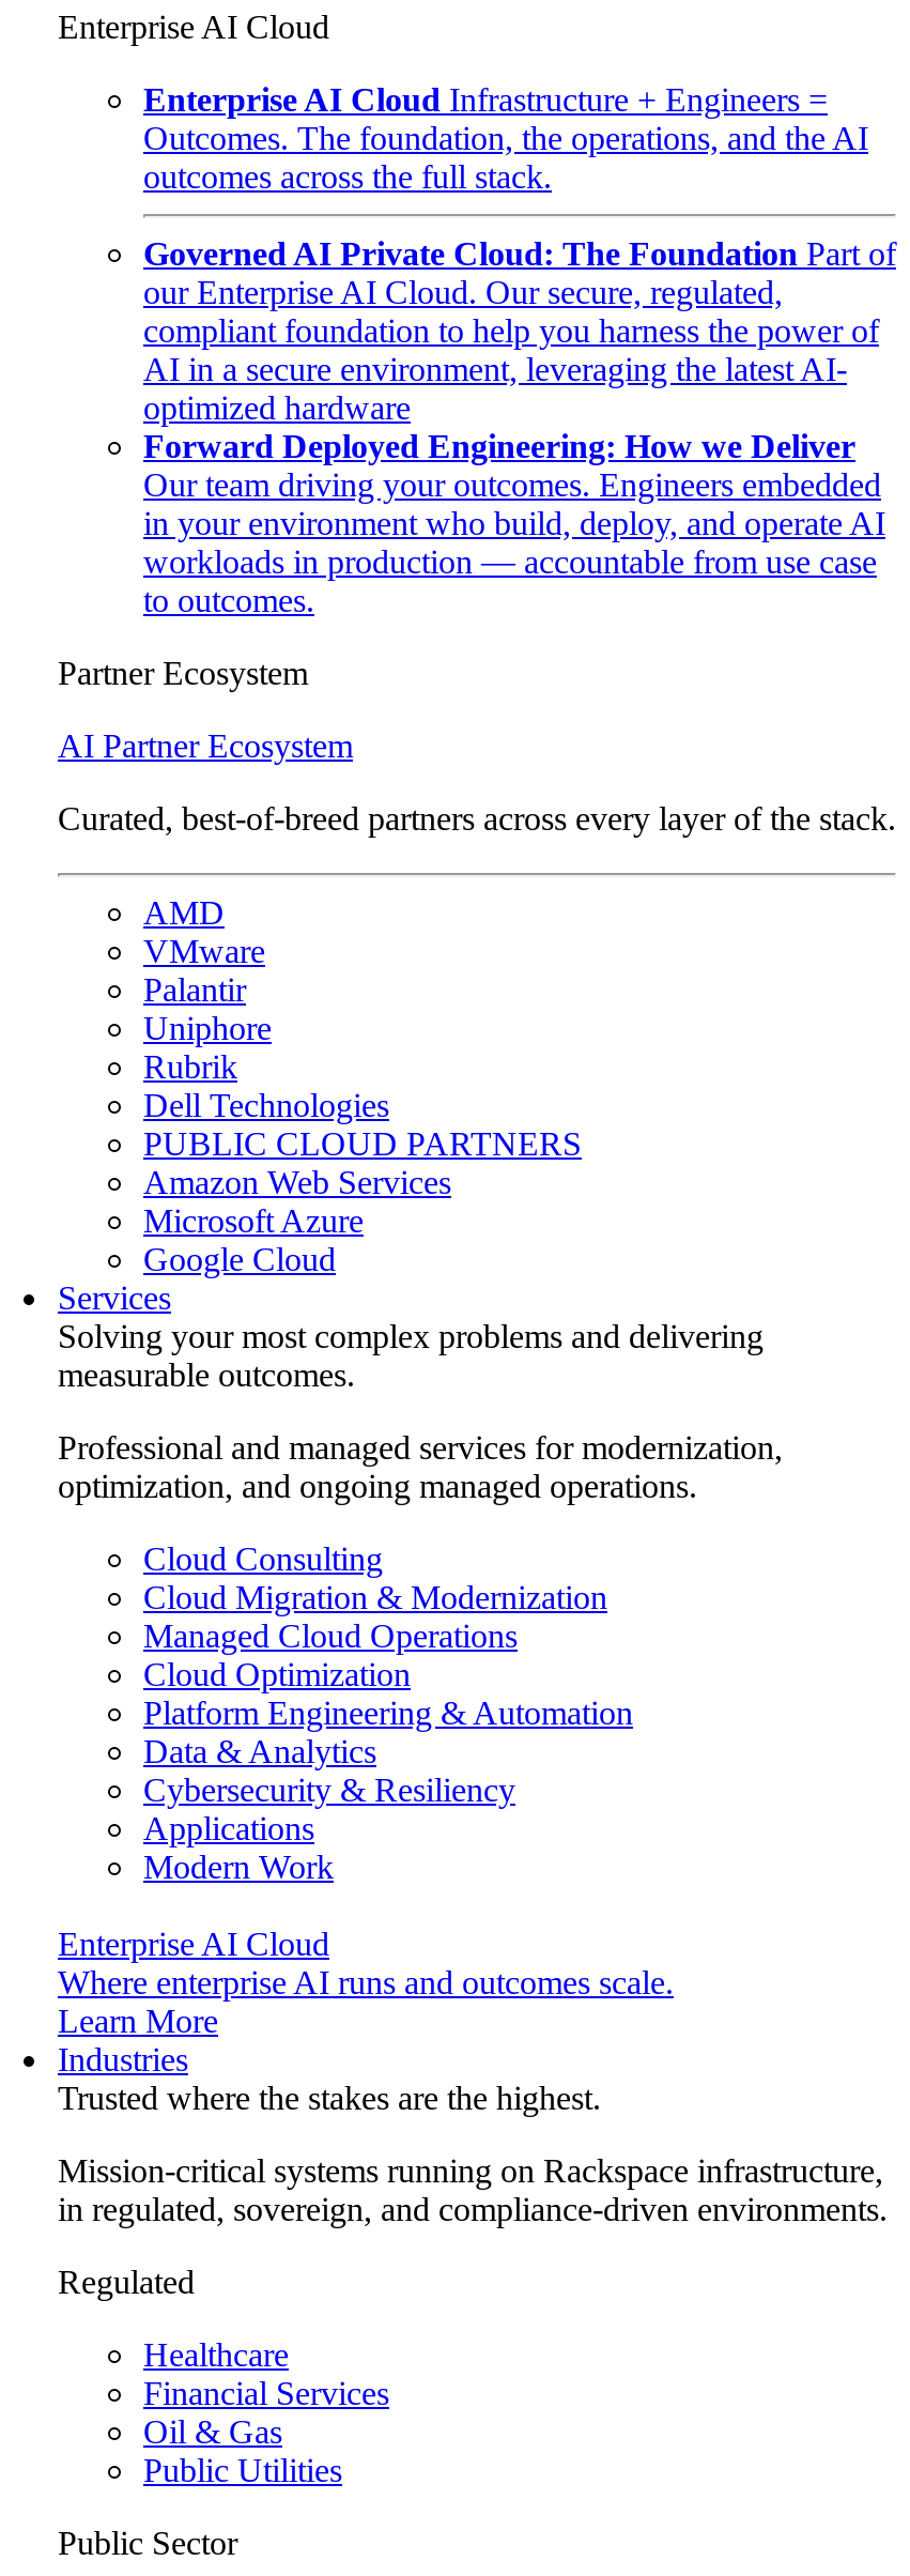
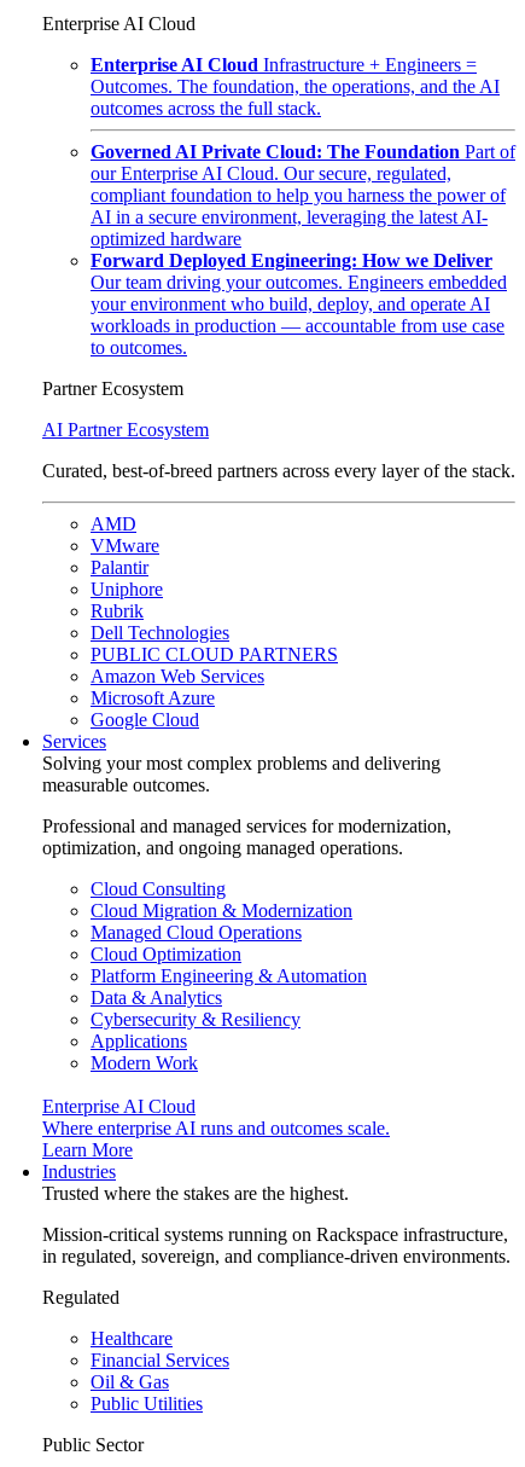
[143,505,885,542] in your environment who build, deploy, and operate AI -> [91,294,490,314] your environment who build, deploy, and operate AI

